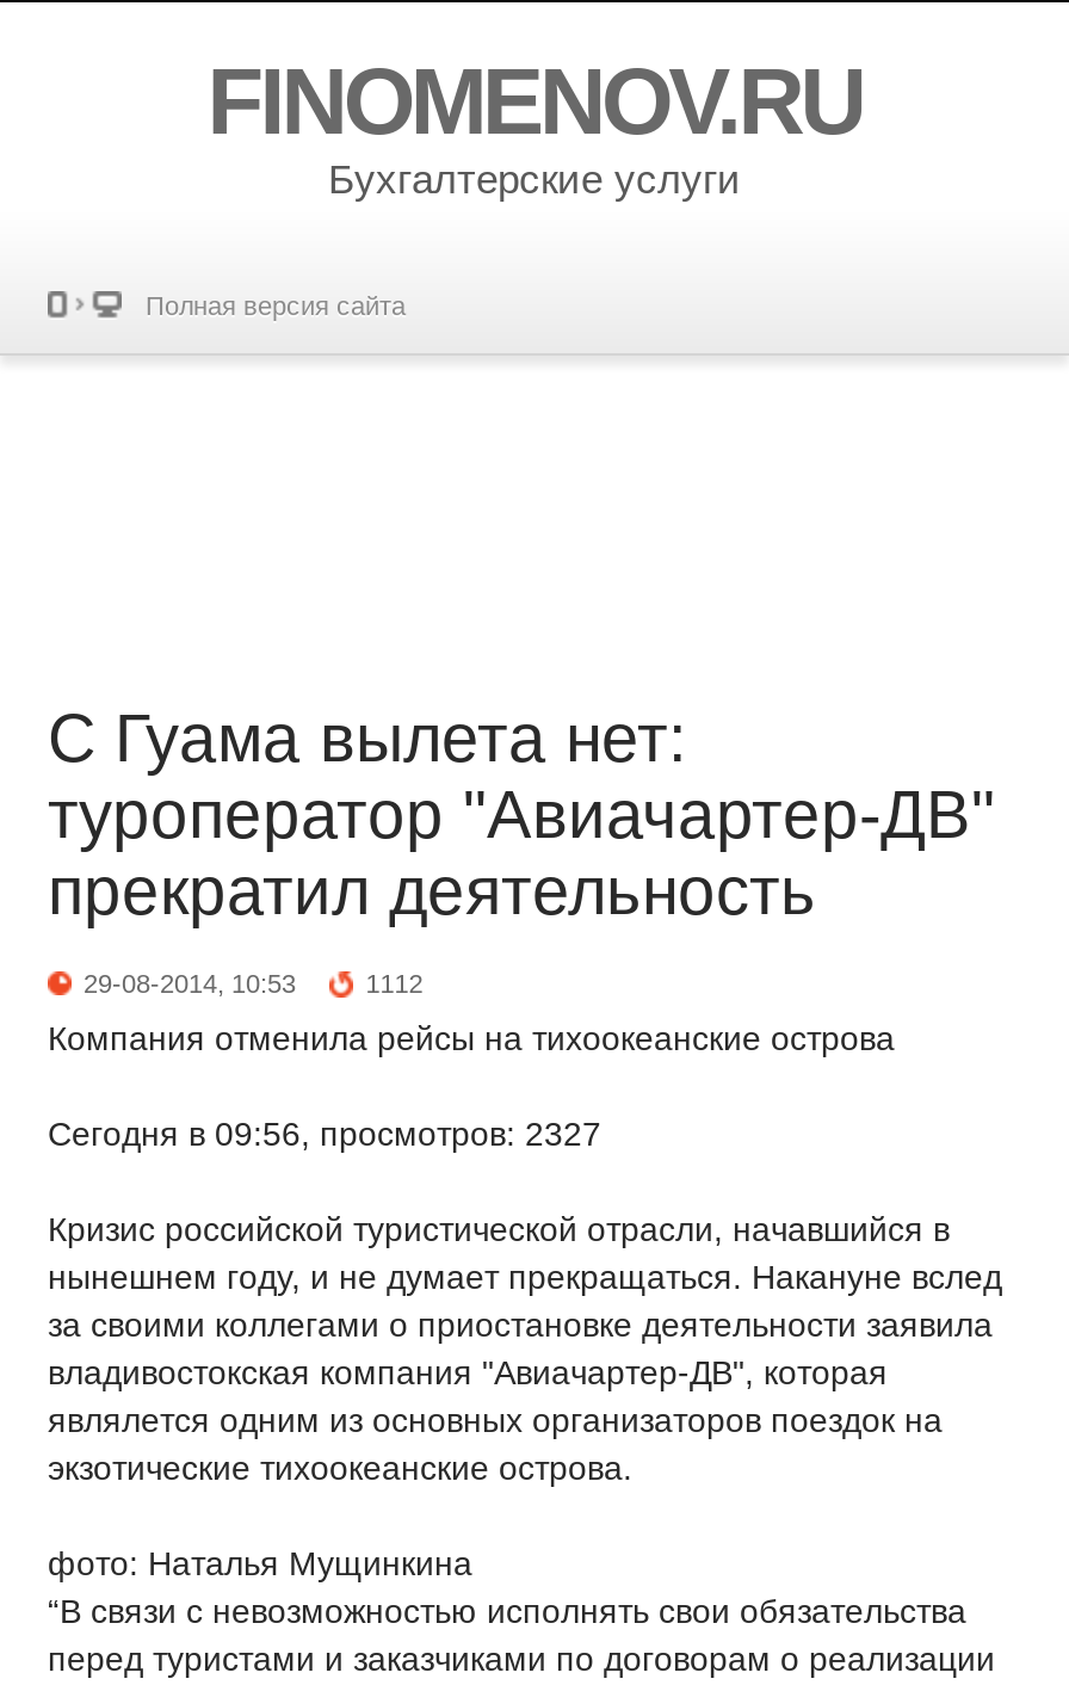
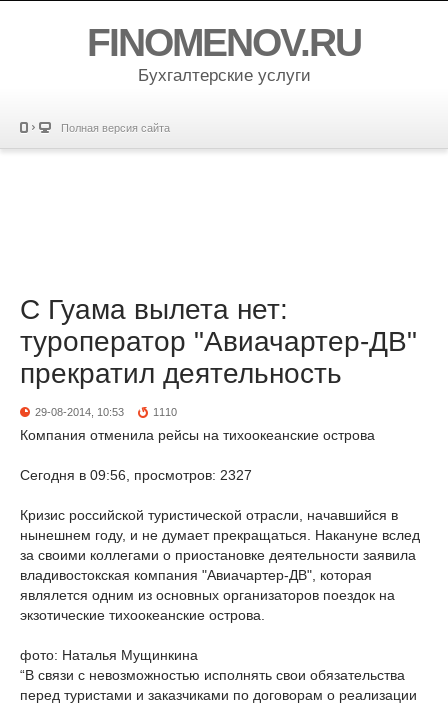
[366,969,423,998] 1112 -> [153,406,177,418] 1110

